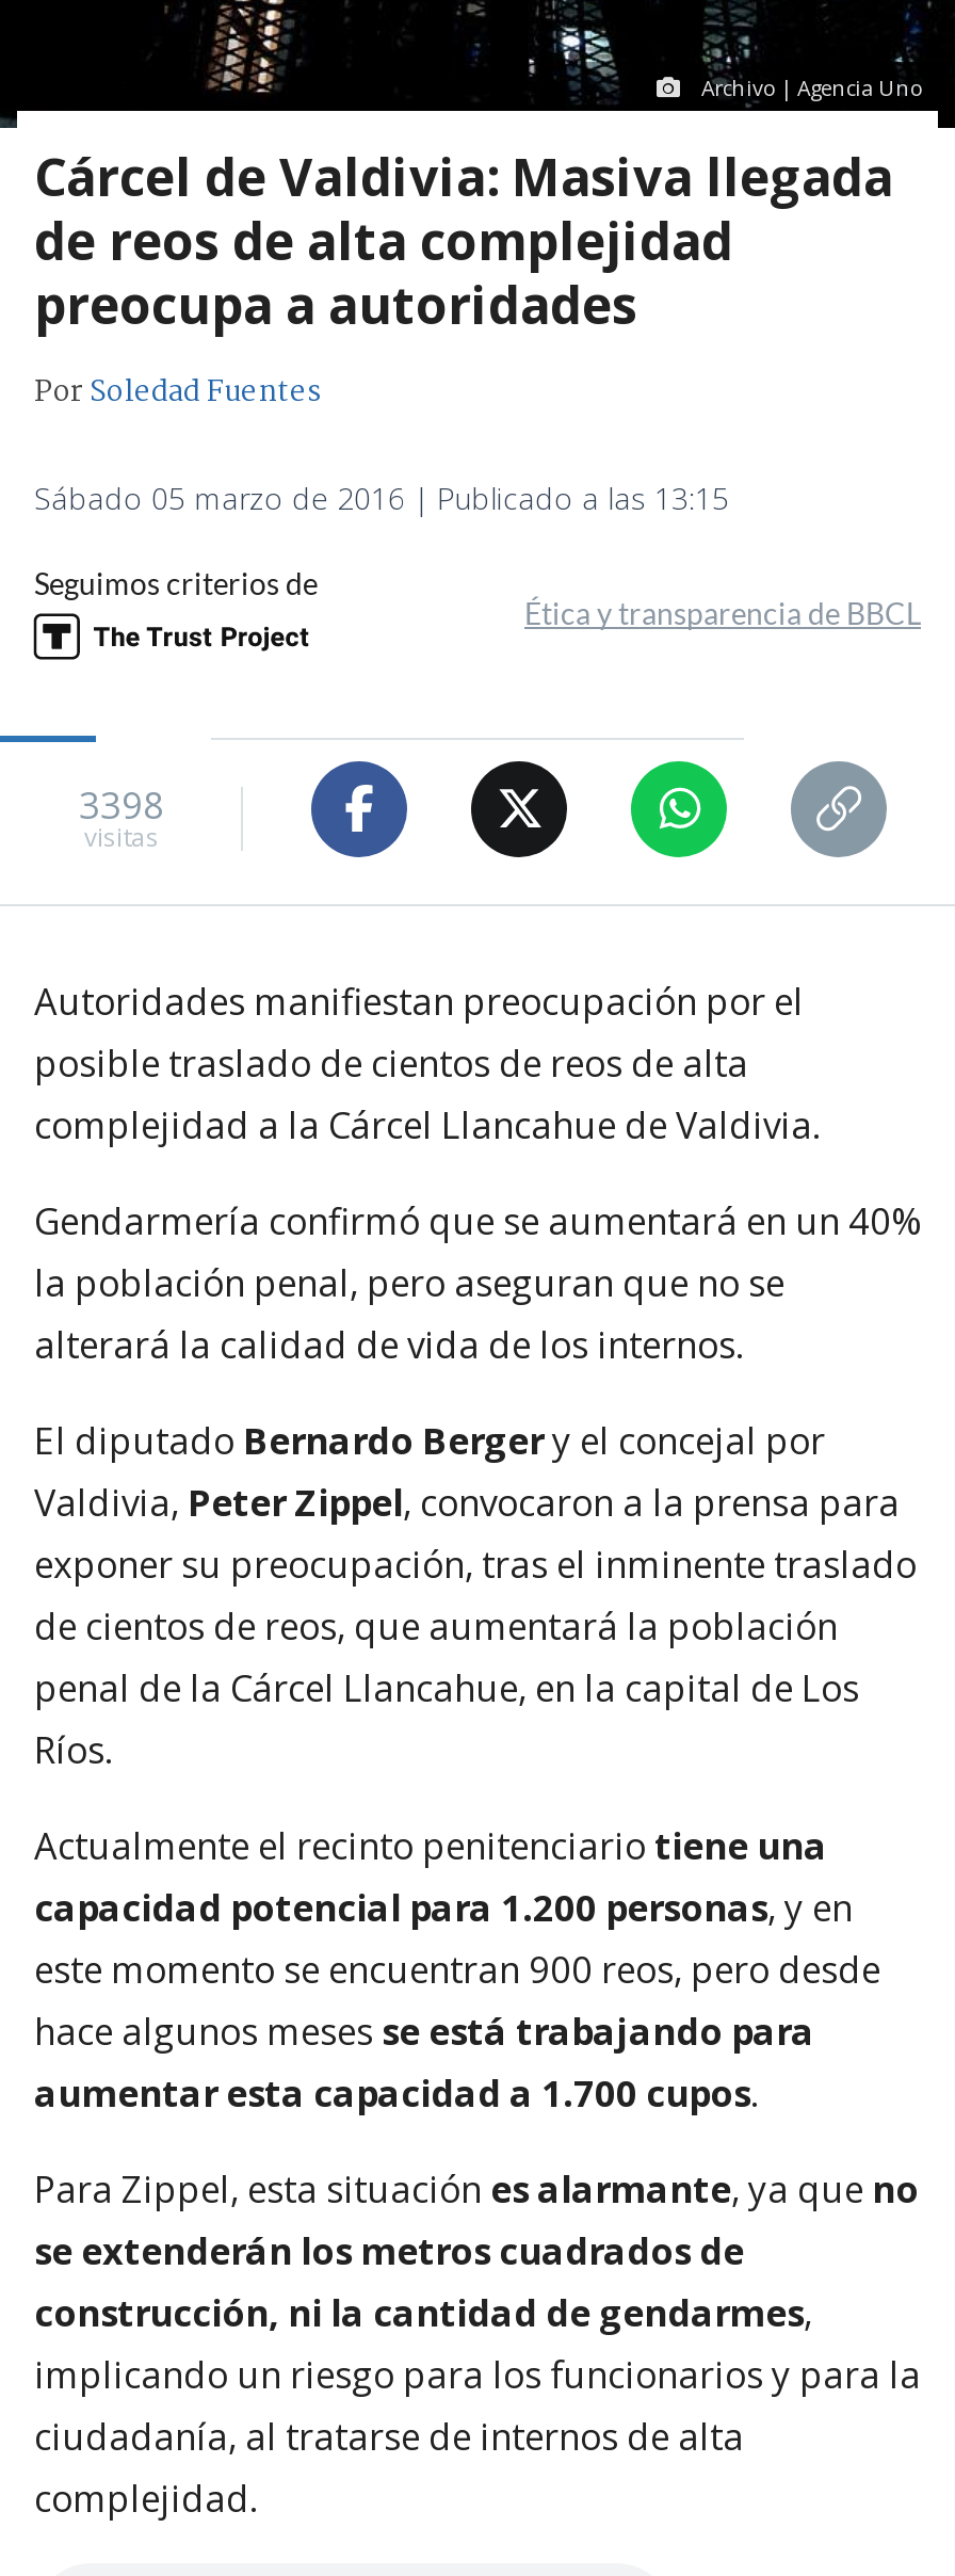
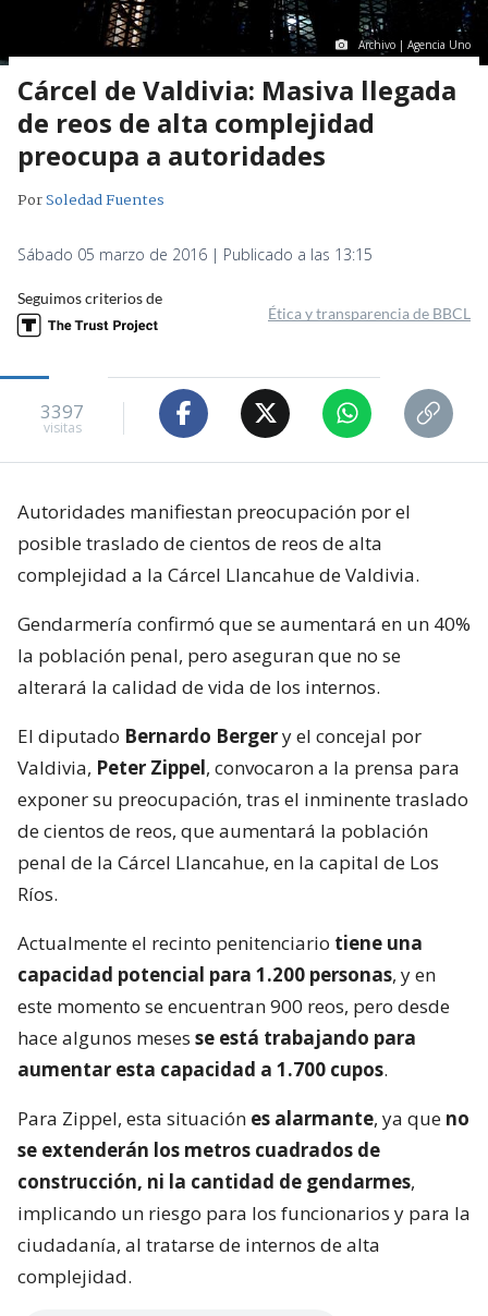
[79,781,164,830] 3398 -> [40,399,84,424] 3397

